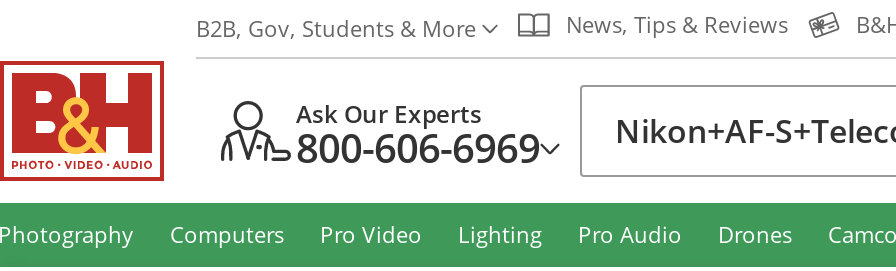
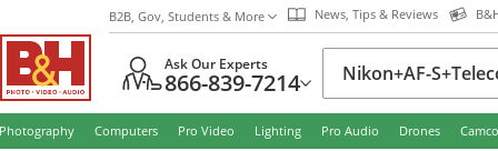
[296,121,540,175] 800-606-6969 -> [165,68,300,98] 866-839-7214

